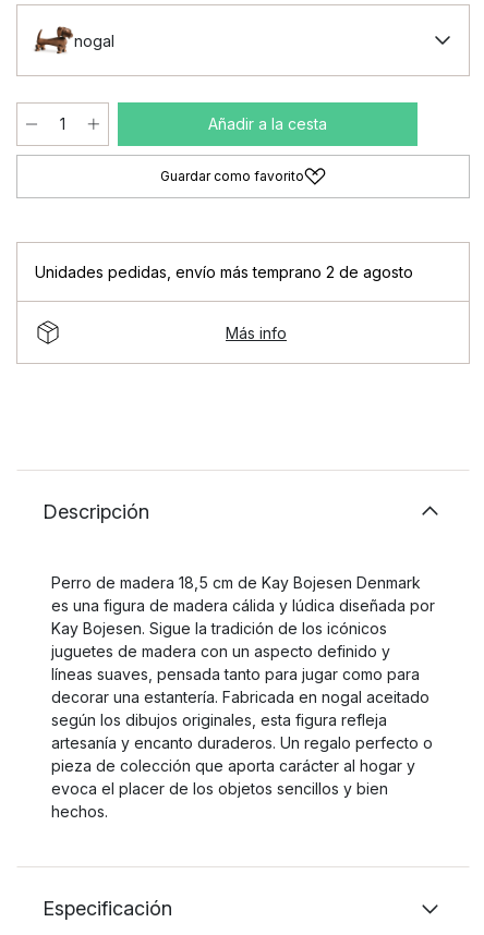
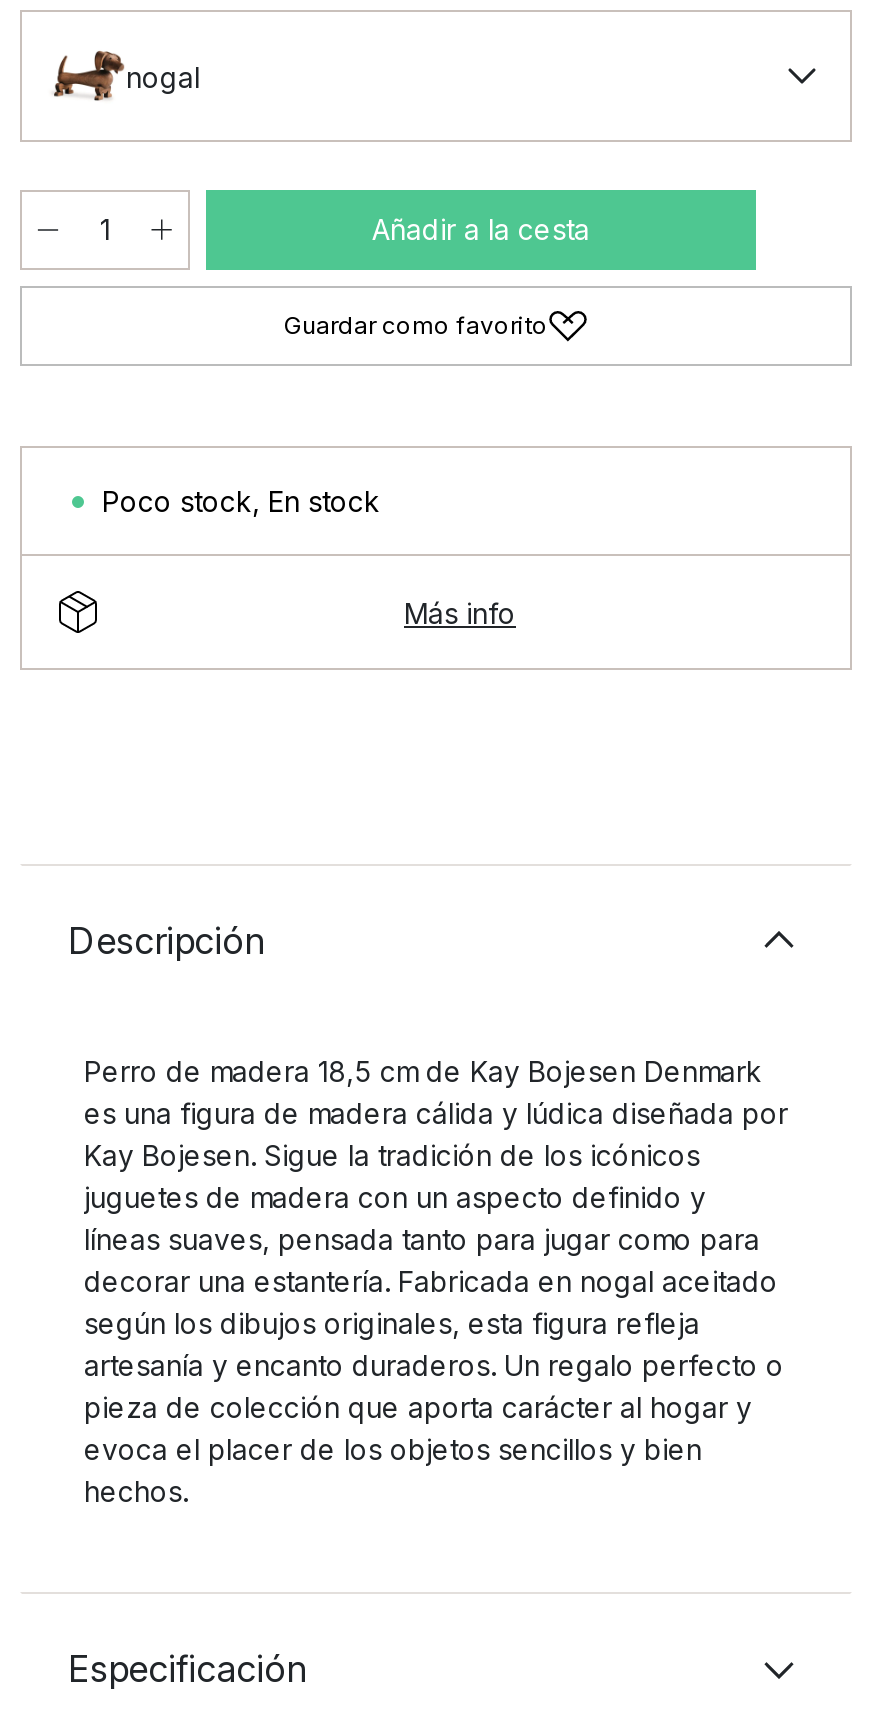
[35,263,413,281] Unidades pedidas, envío más temprano 2 de agosto -> [102,484,380,518] Poco stock, En stock

